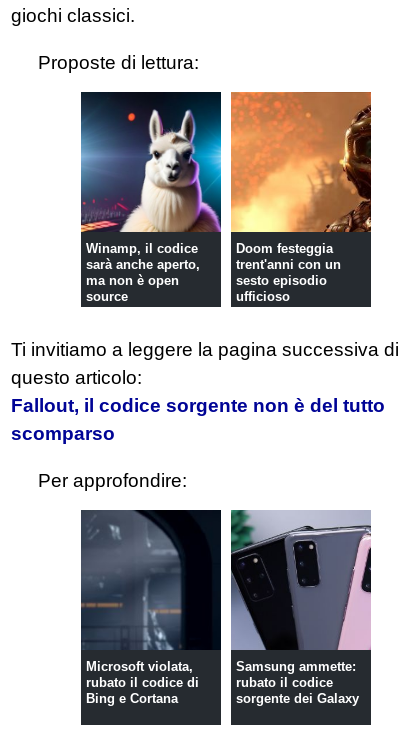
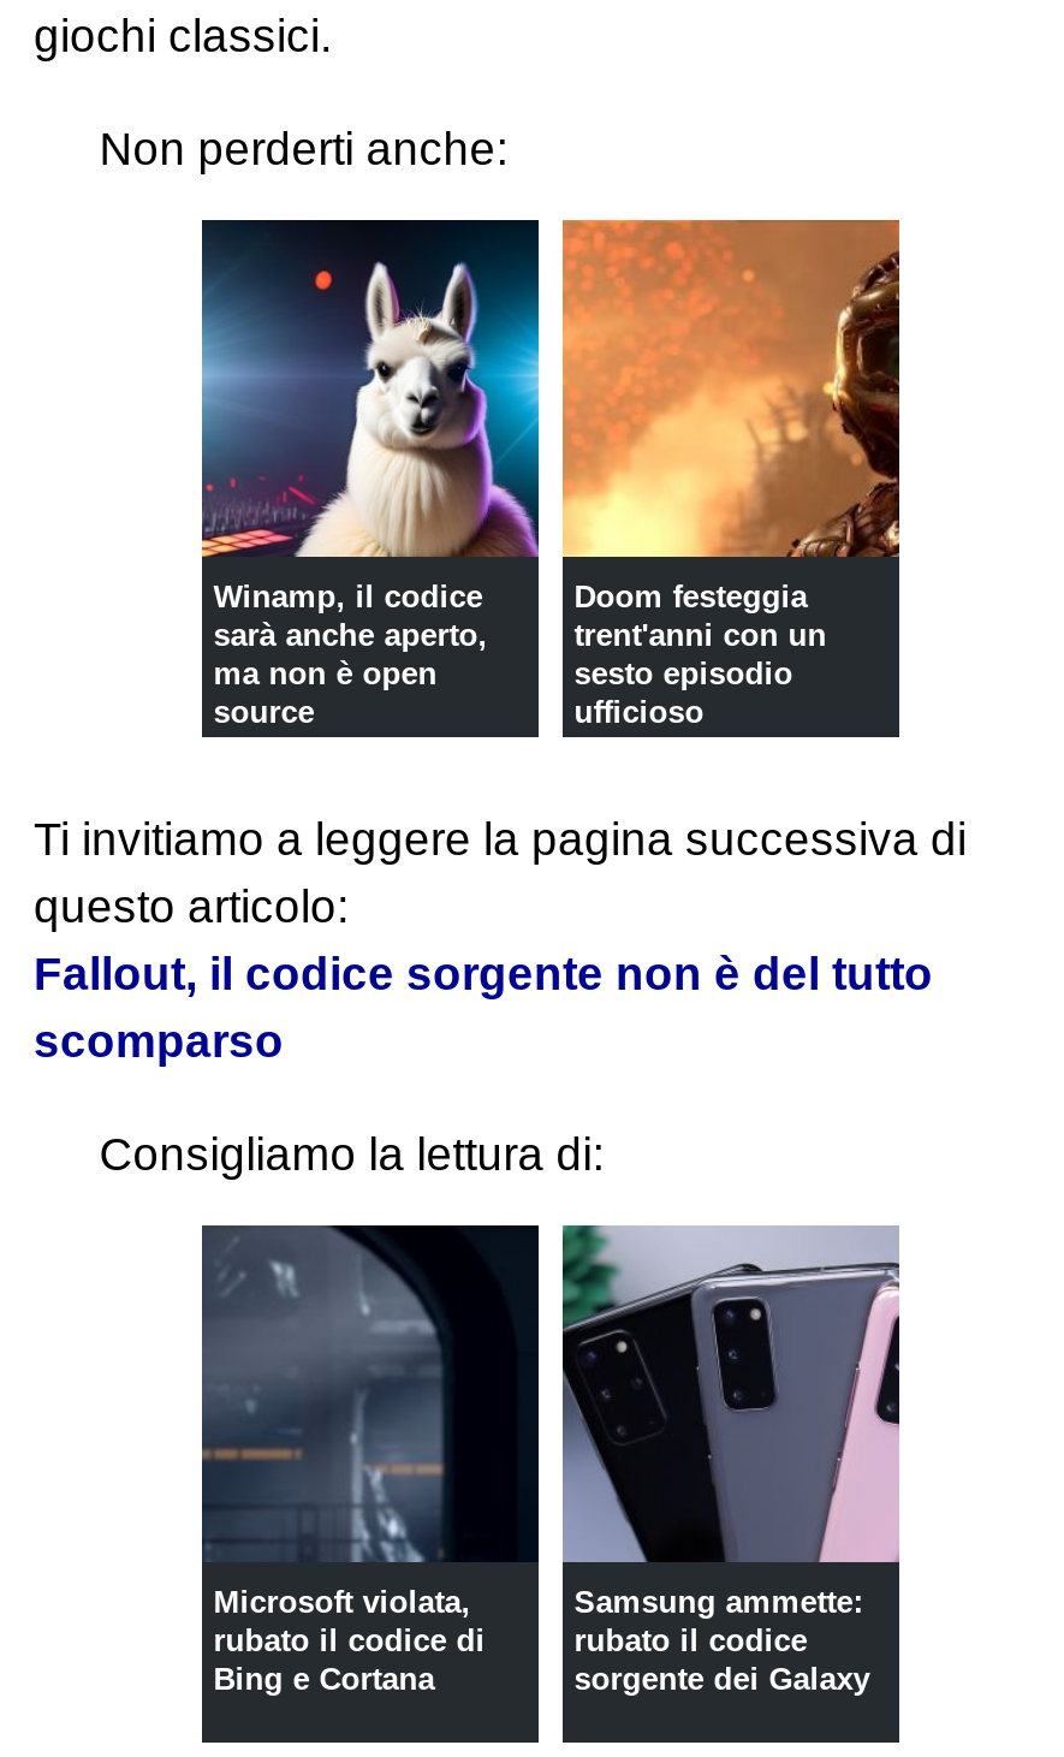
[38,52,199,73] Proposte di lettura: -> [99,124,508,174] Non perderti anche:
[38,470,187,491] Per approfondire: -> [99,1130,604,1180] Consigliamo la lettura di:

